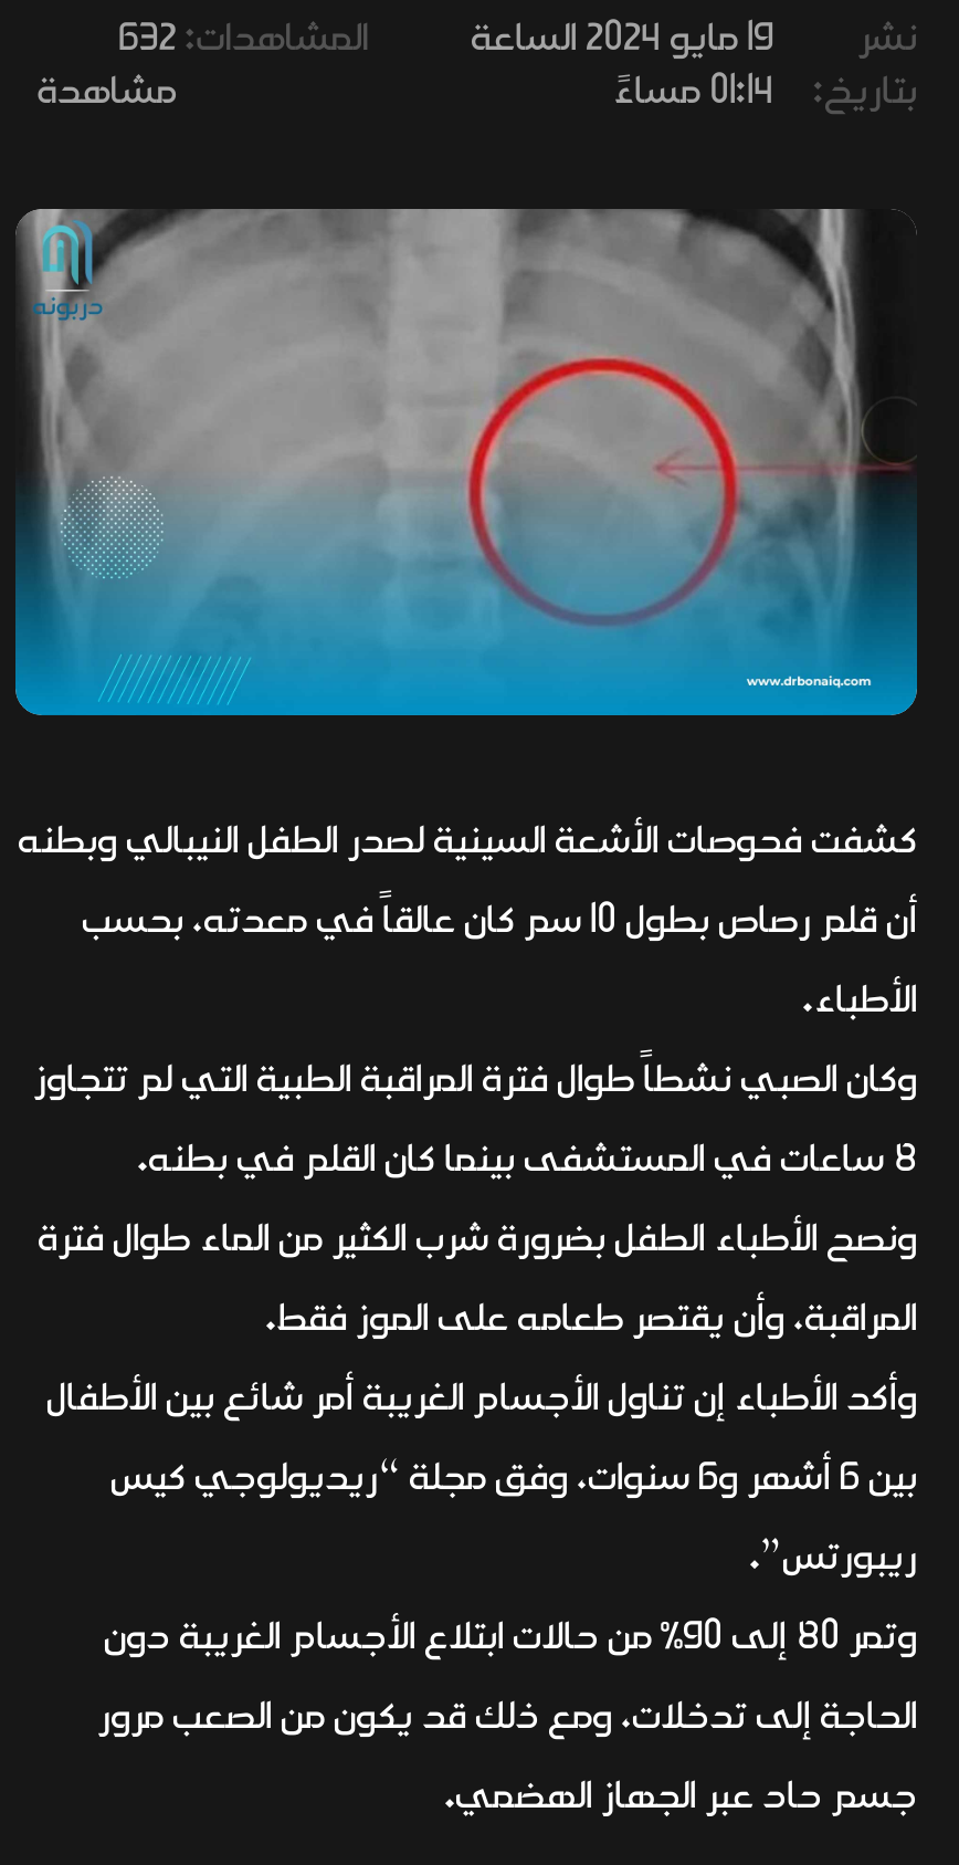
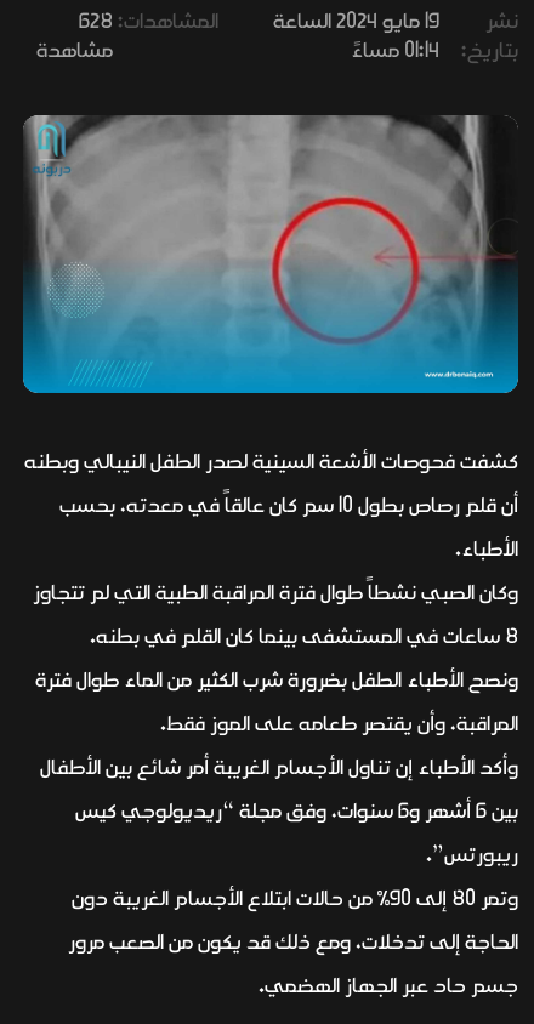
[119,10,368,72] المشاهدات: 632 -> [79,6,218,40] المشاهدات: 628

